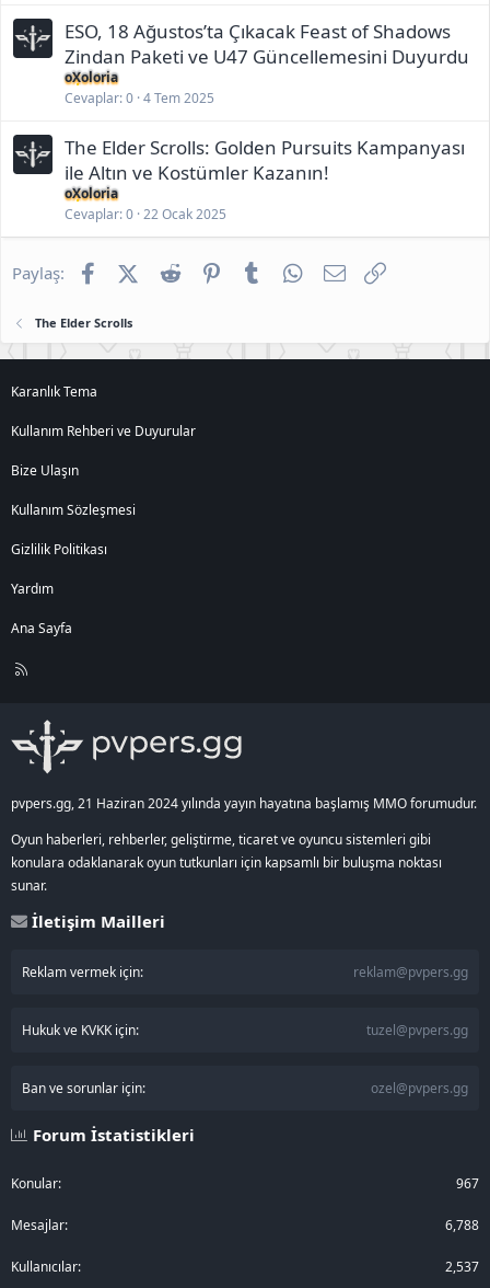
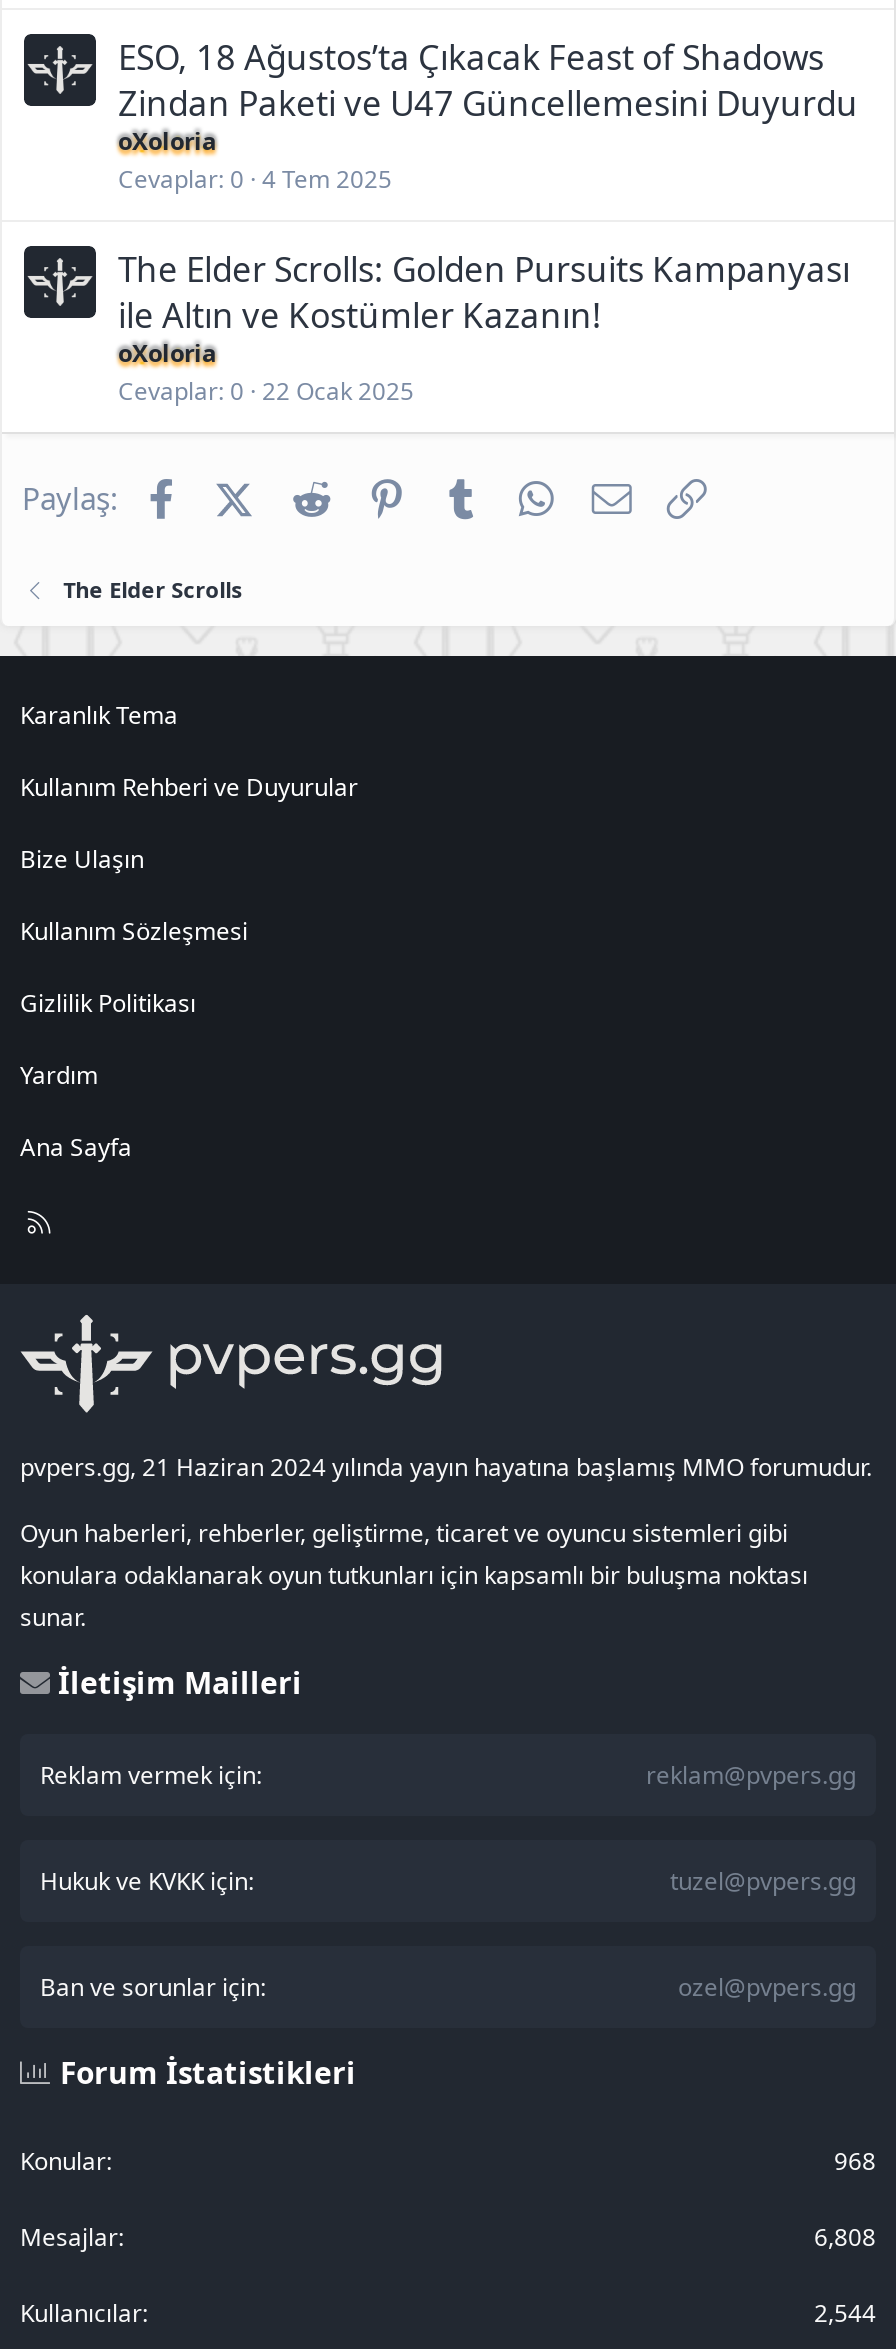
[456,1175,479,1193] 967 -> [834,2145,876,2179] 968
[445,1216,479,1235] 6,788 -> [814,2221,876,2255] 6,808
[445,1258,479,1276] 2,537 -> [814,2297,876,2331] 2,544

